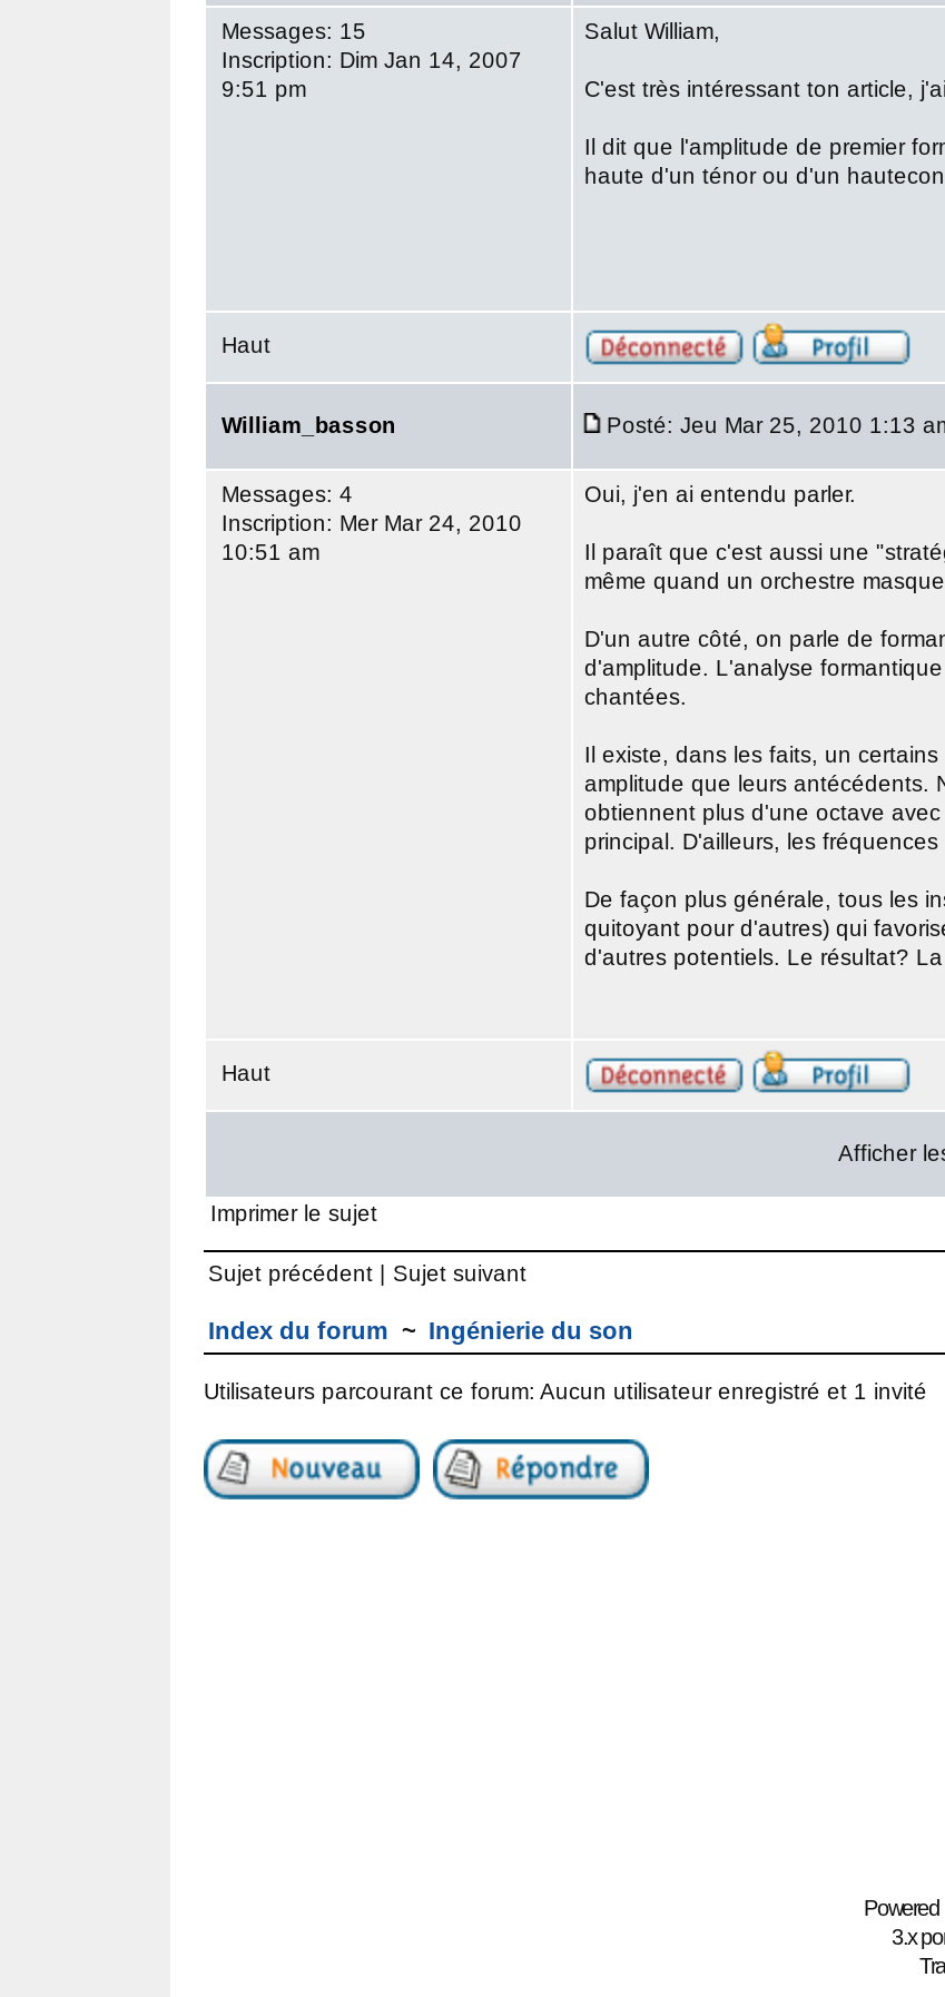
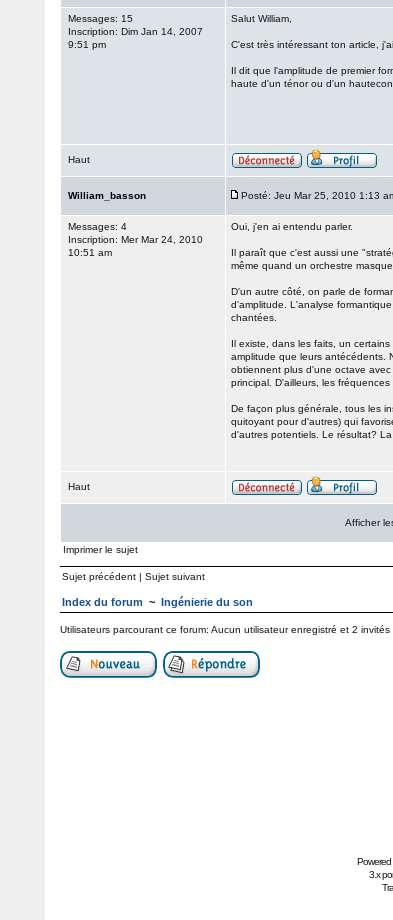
[204,1379,927,1404] Utilisateurs parcourant ce forum: Aucun utilisateur enregistré et 1 invité -> [60,624,390,635] Utilisateurs parcourant ce forum: Aucun utilisateur enregistré et 2 invités

